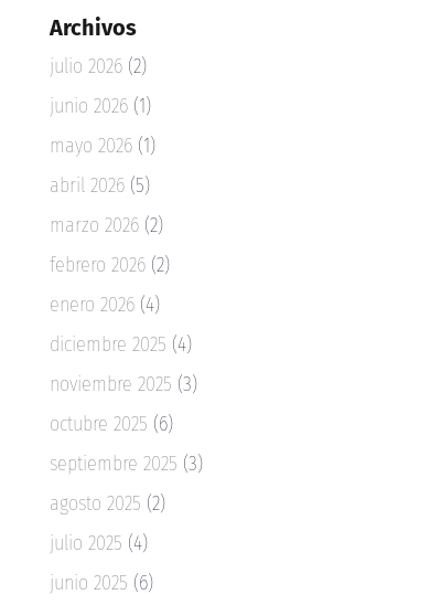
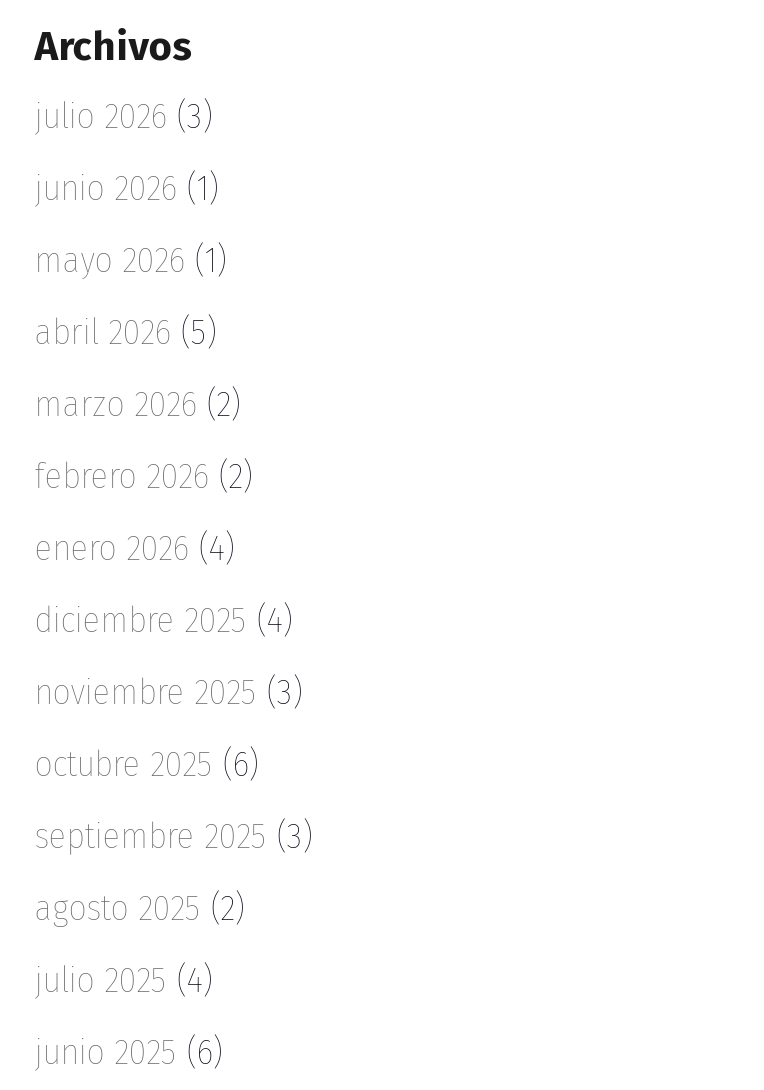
[49,55,146,79] julio 2026 (2) -> [35,94,213,138] julio 2026 (3)

